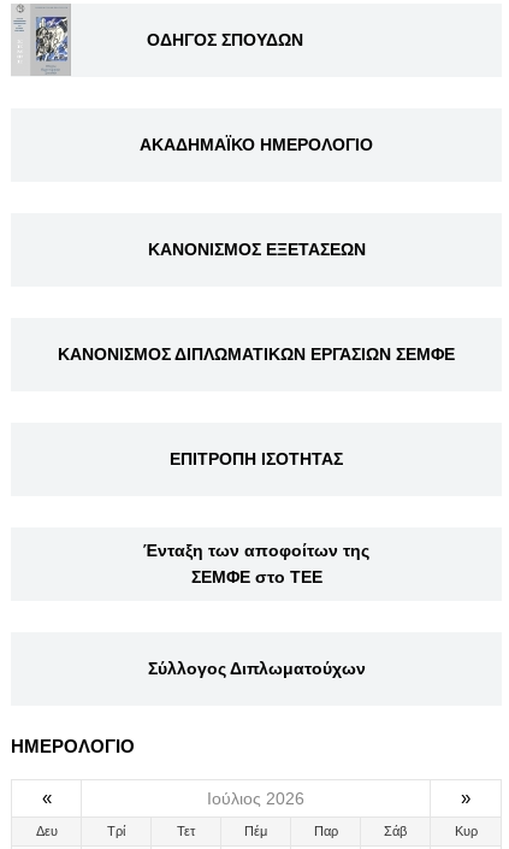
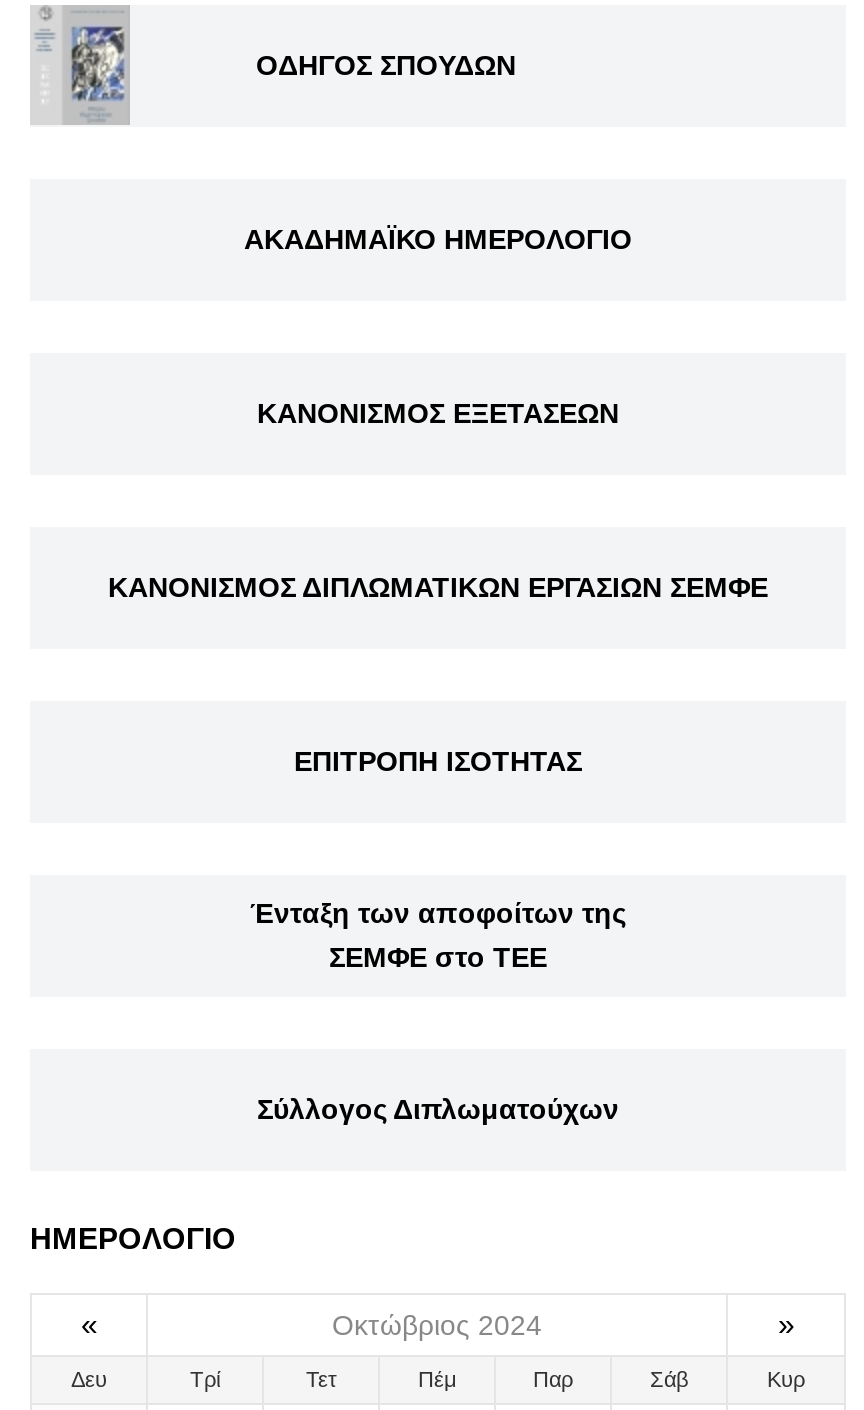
[207,789,304,808] Ιούλιος 2026 -> [332,1309,542,1341] Οκτώβριος 2024

